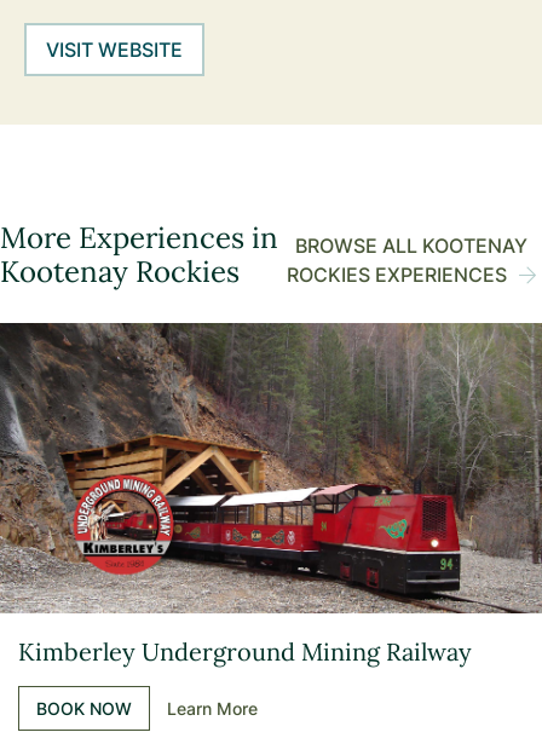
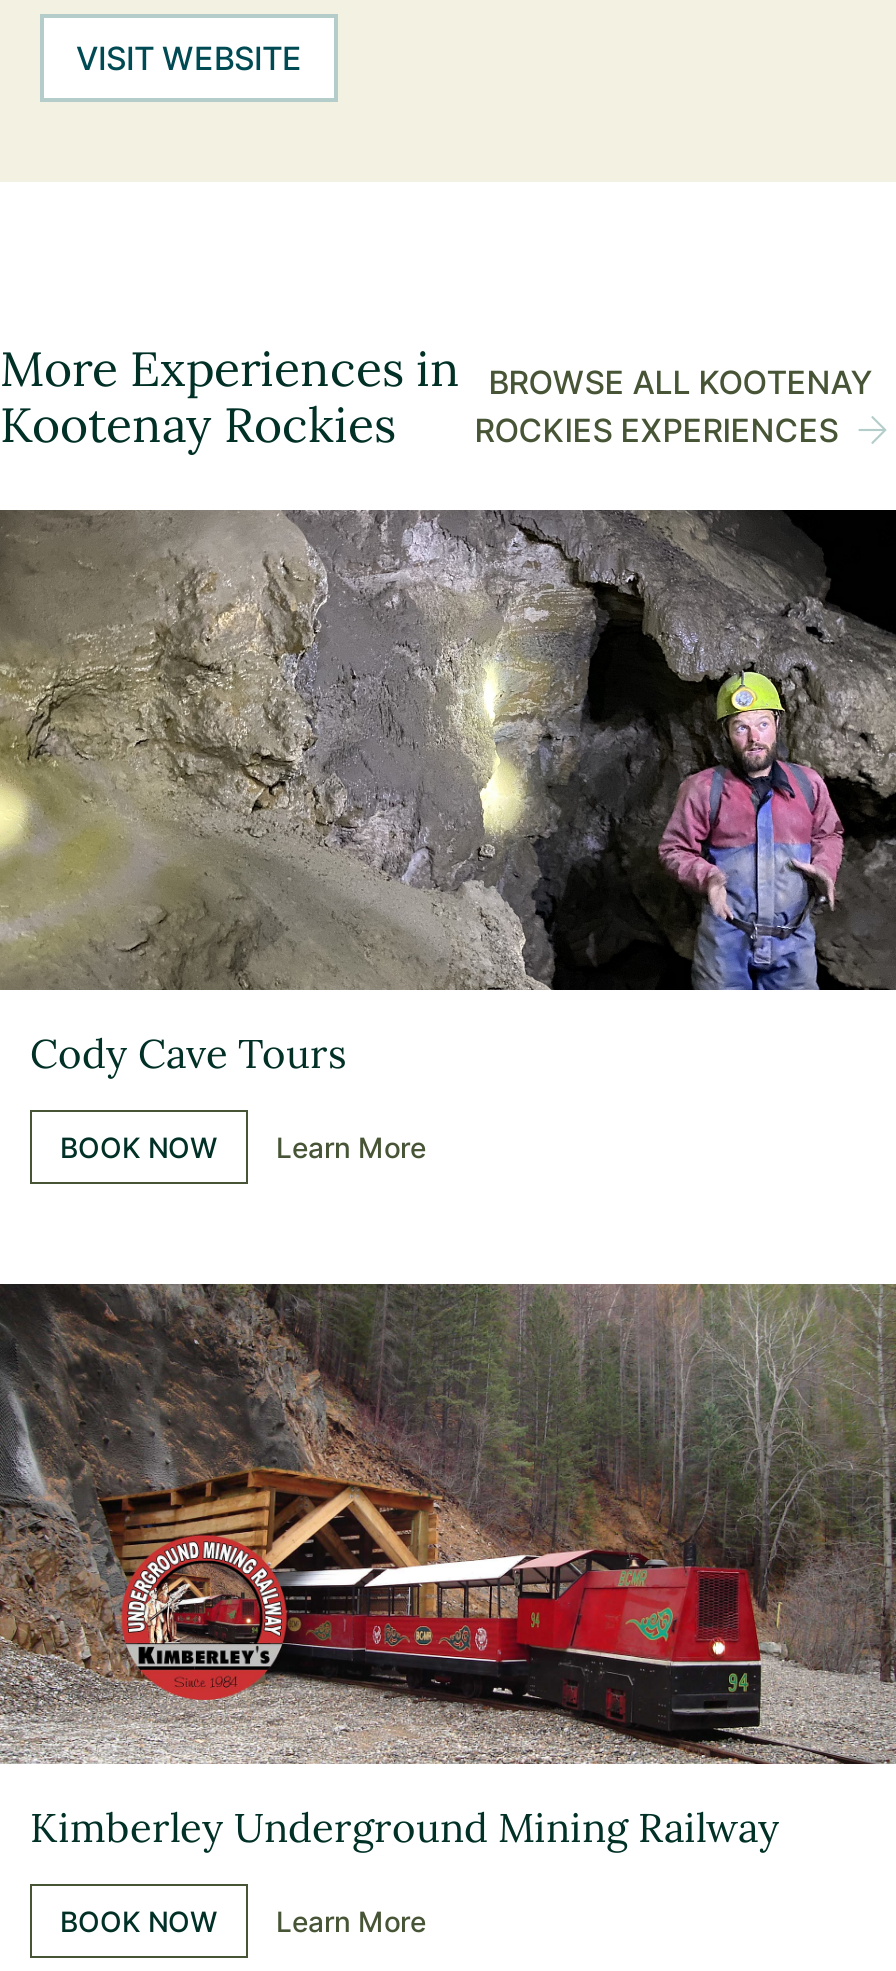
none -> [6,508,890,1164] [image] | Cody Cave Tours | BOOK NOW | Learn More

